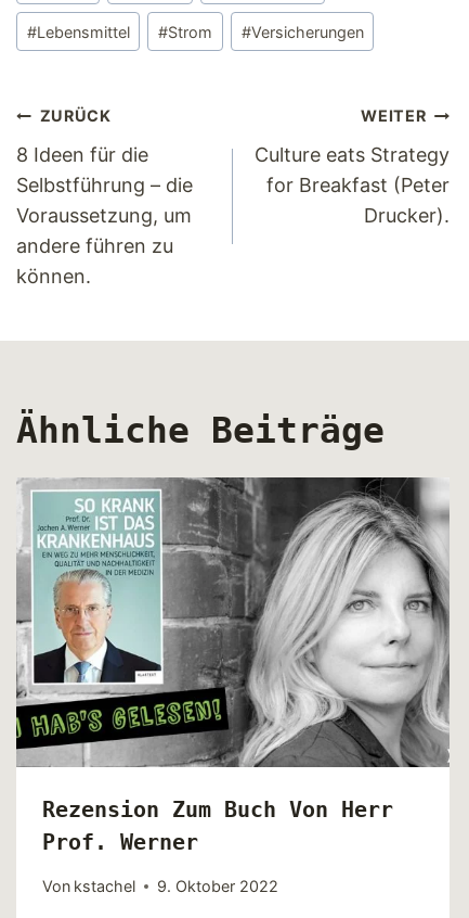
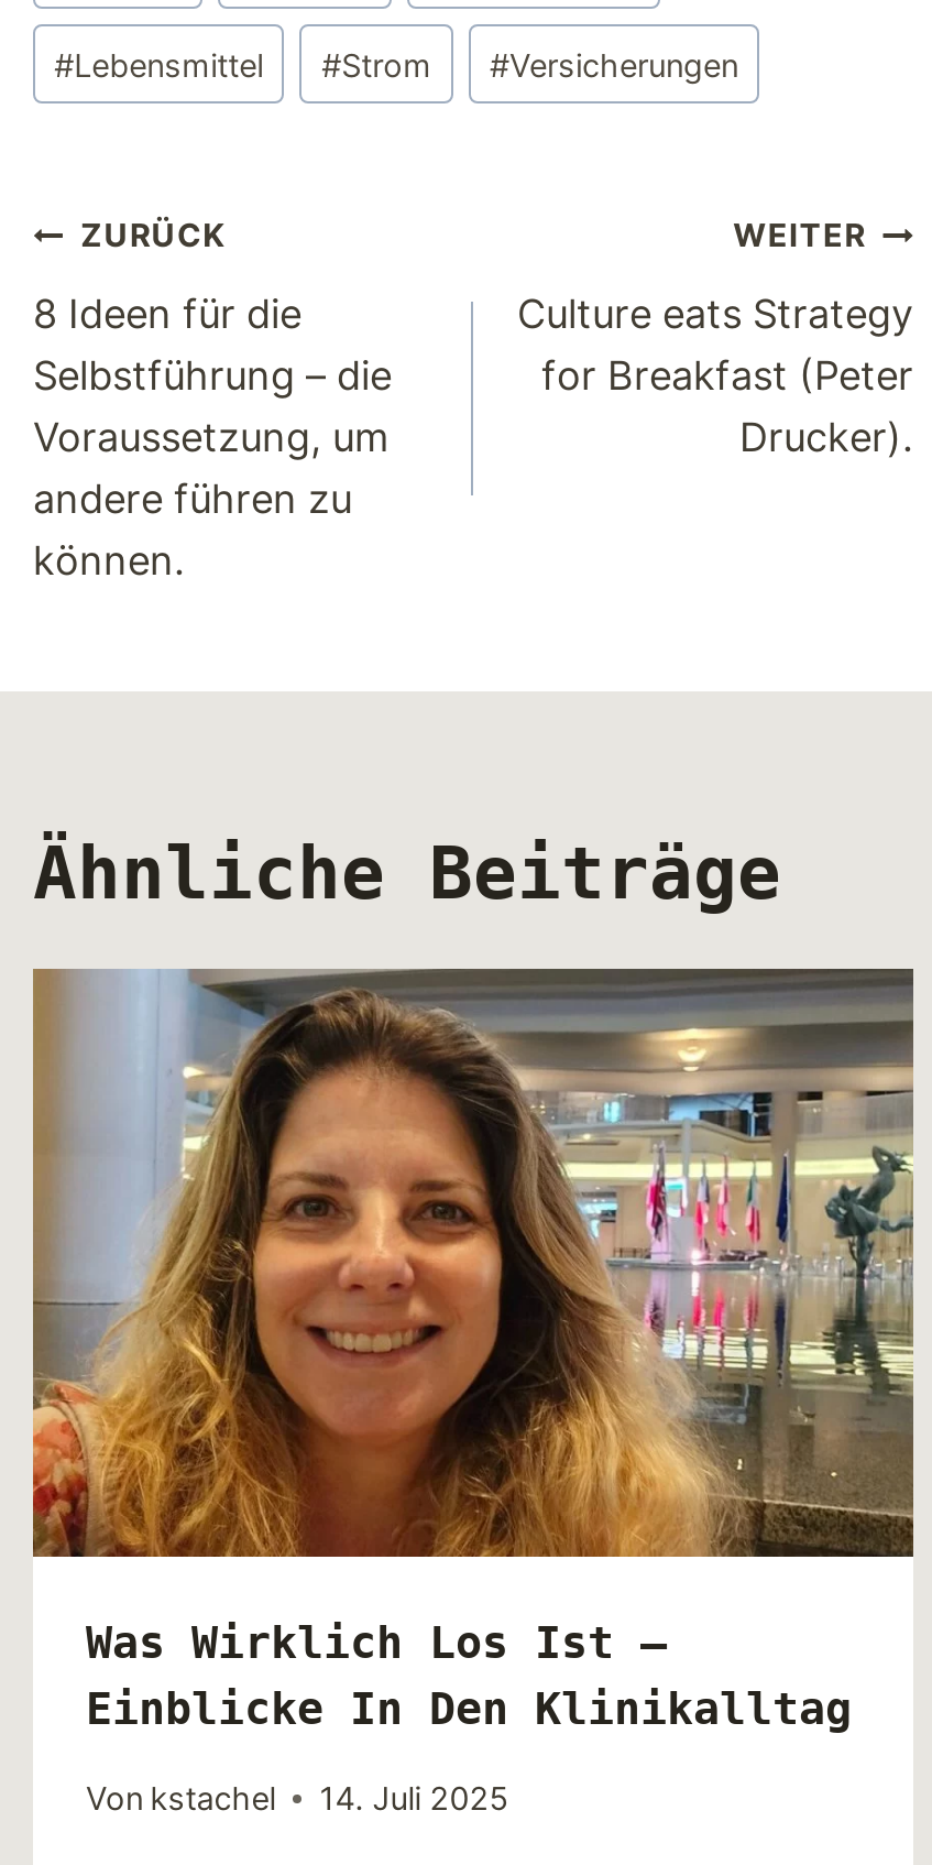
[15,477,450,855] [image] | Rezension Zum Buch Von Herr | Prof. Werner -> [31,967,915,1735] [image] | Was Wirklich Los Ist – | Einblicke In Den Klinikalltag
[42,877,279,896] Von kstachel 9. Oktober 2022 -> [86,1780,509,1817] Von kstachel 14. Juli 2025

